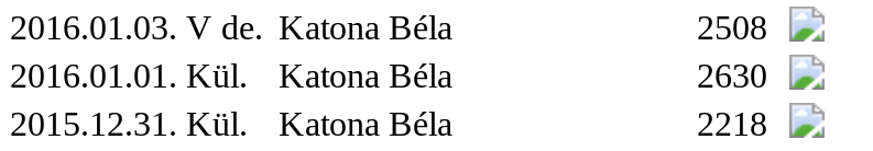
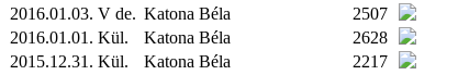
[697,9,767,46] 2508 -> [353,4,388,23] 2507
[697,57,767,94] 2630 -> [353,28,388,47] 2628
[697,105,767,142] 2218 -> [353,52,388,71] 2217

